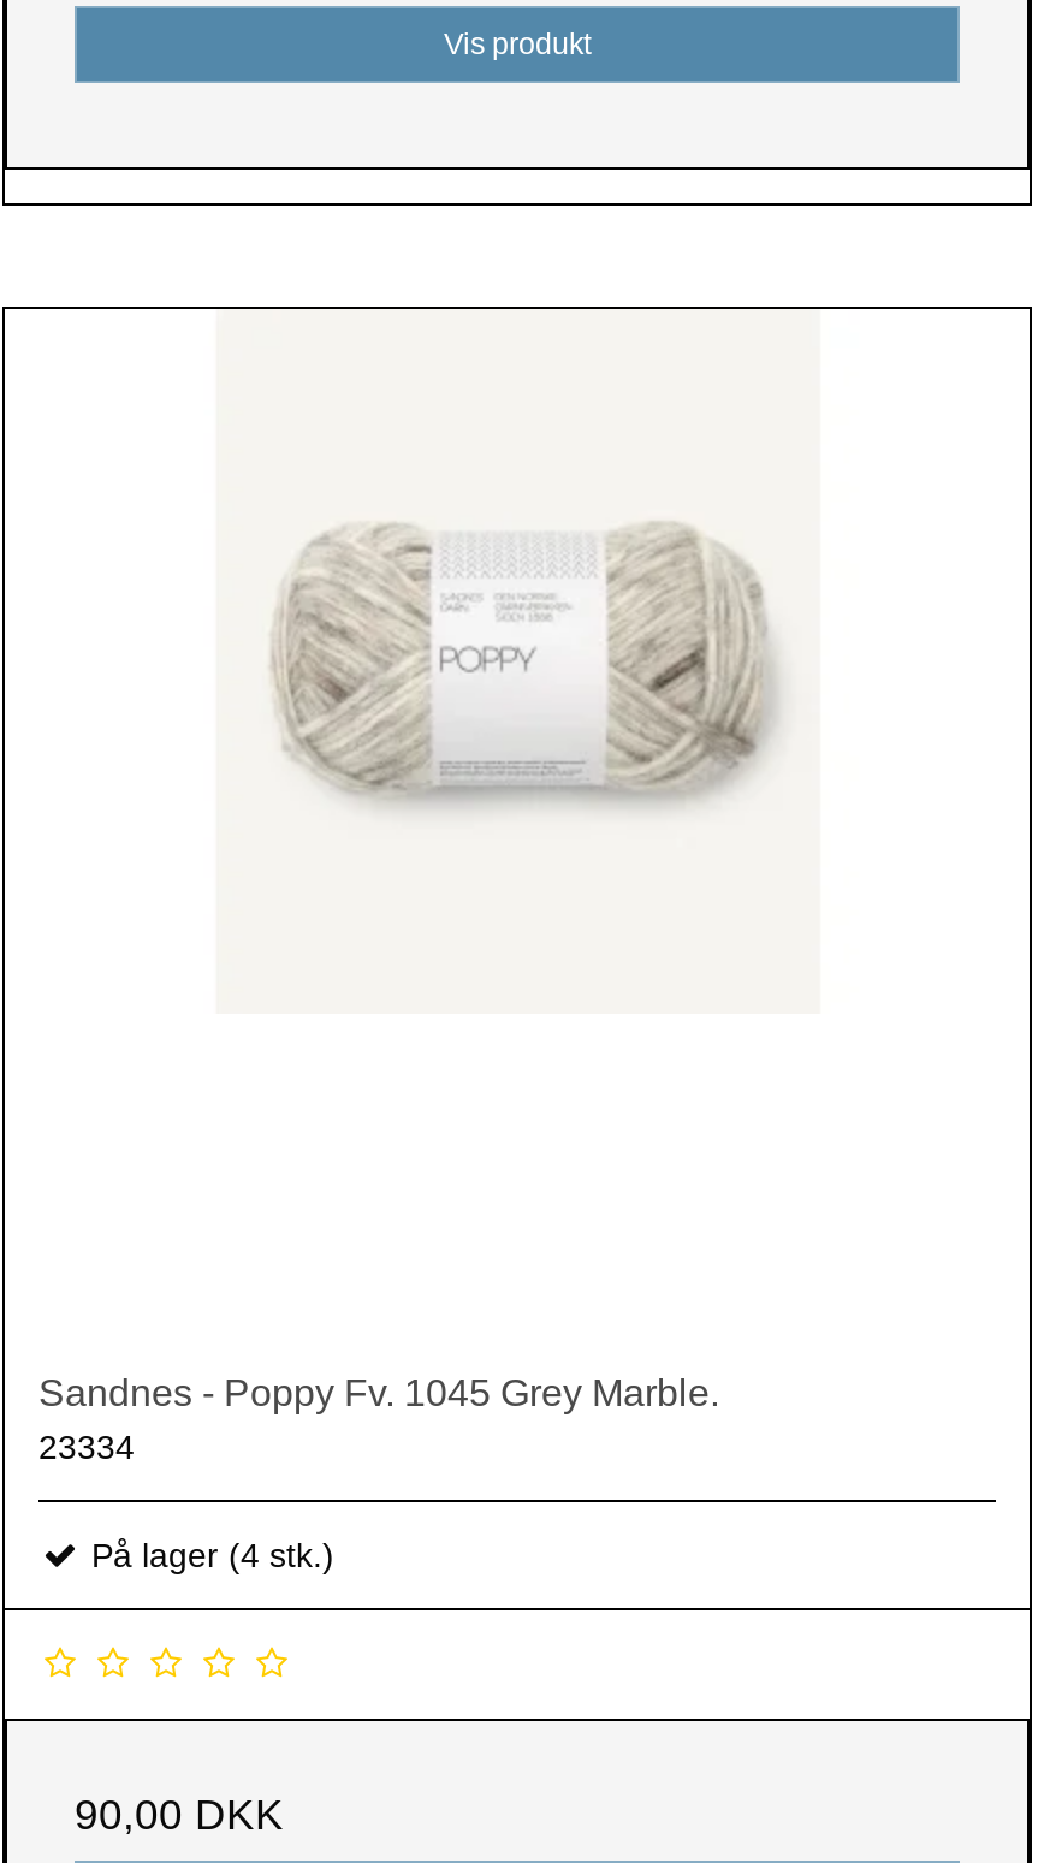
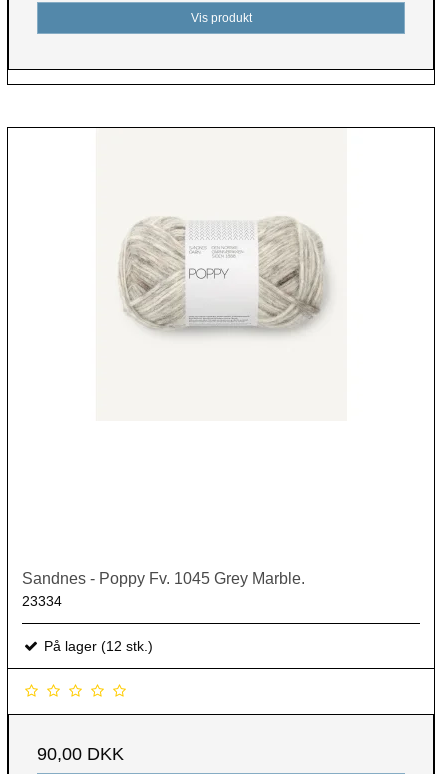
[82,1536,334,1574] På lager (4 stk.) -> [40,638,153,654] På lager (12 stk.)

